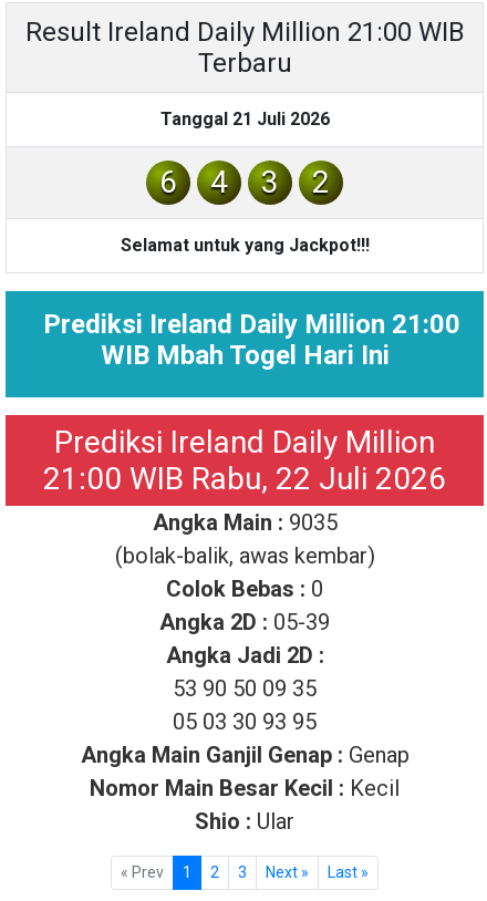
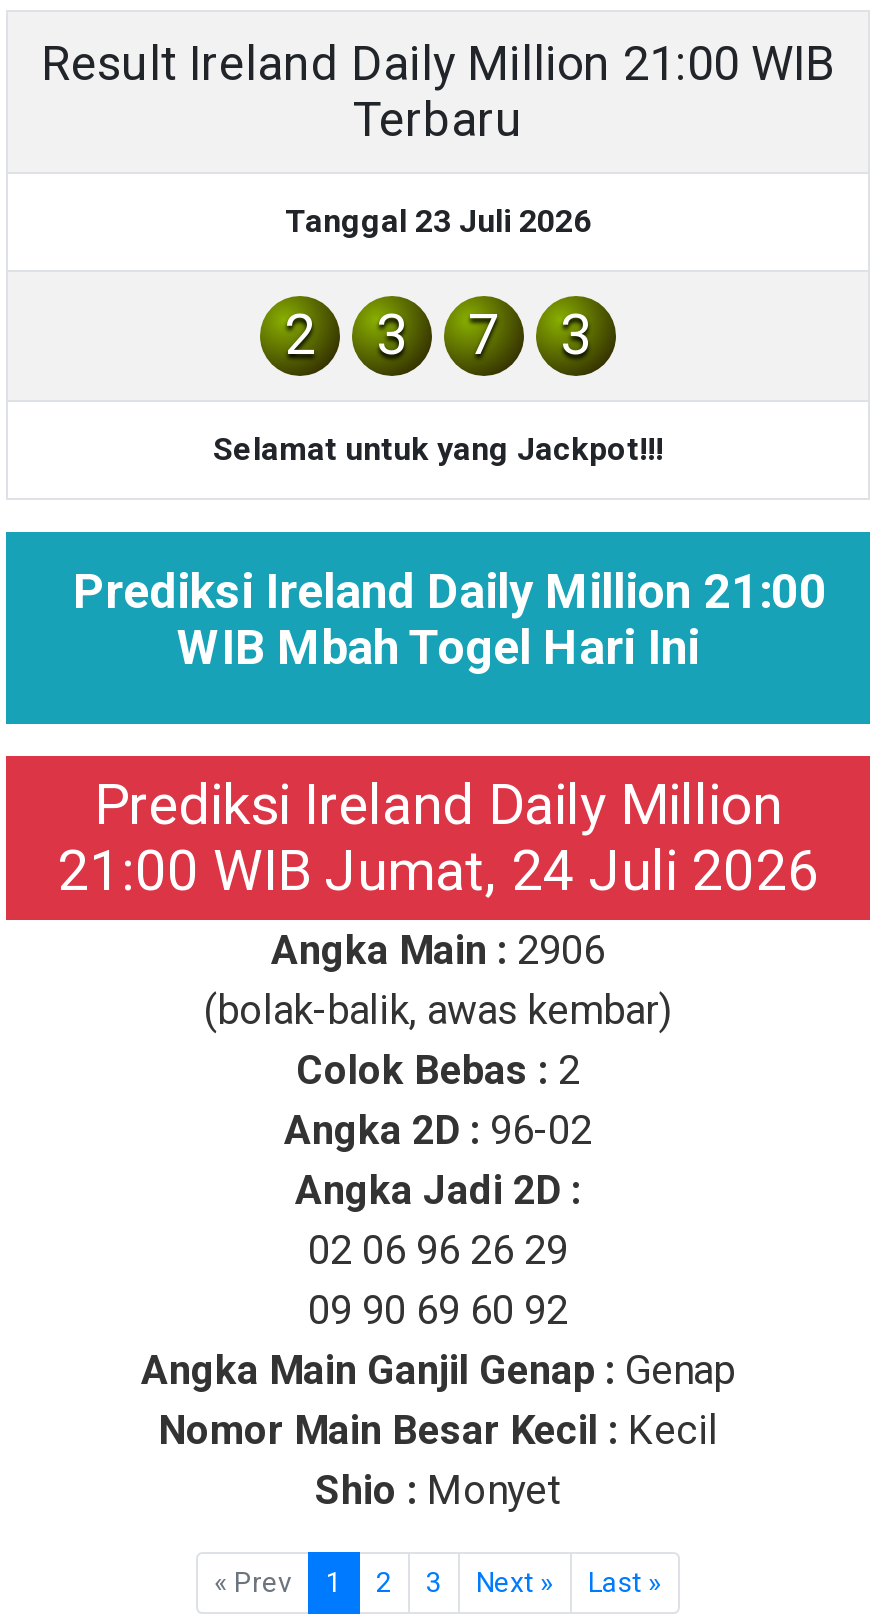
[160,108,329,130] Tanggal 21 Juli 2026 -> [285,202,591,240] Tanggal 23 Juli 2026
[159,164,228,200] 6 | 4 -> [284,302,316,368] 2
[312,164,330,200] 2 -> [468,302,592,368] 7 | 3
[43,460,446,497] 21:00 WIB Rabu, 22 Juli 2026 -> [57,838,819,904] 21:00 WIB Jumat, 24 Juli 2026
[152,509,337,536] Angka Main : 9035 -> [271,926,605,974] Angka Main : 2906
[166,576,323,602] Colok Bebas : 0 -> [296,1046,580,1094] Colok Bebas : 2
[159,609,330,635] Angka 2D : 05-39 -> [284,1106,592,1154] Angka 2D : 96-02
[173,675,317,702] 53 90 50 09 35 -> [308,1226,568,1274] 02 06 96 26 29
[173,708,317,735] 05 03 30 93 95 -> [308,1286,568,1334] 09 90 69 60 92
[195,808,294,835] Shio : Ular -> [315,1466,561,1514] Shio : Monyet

